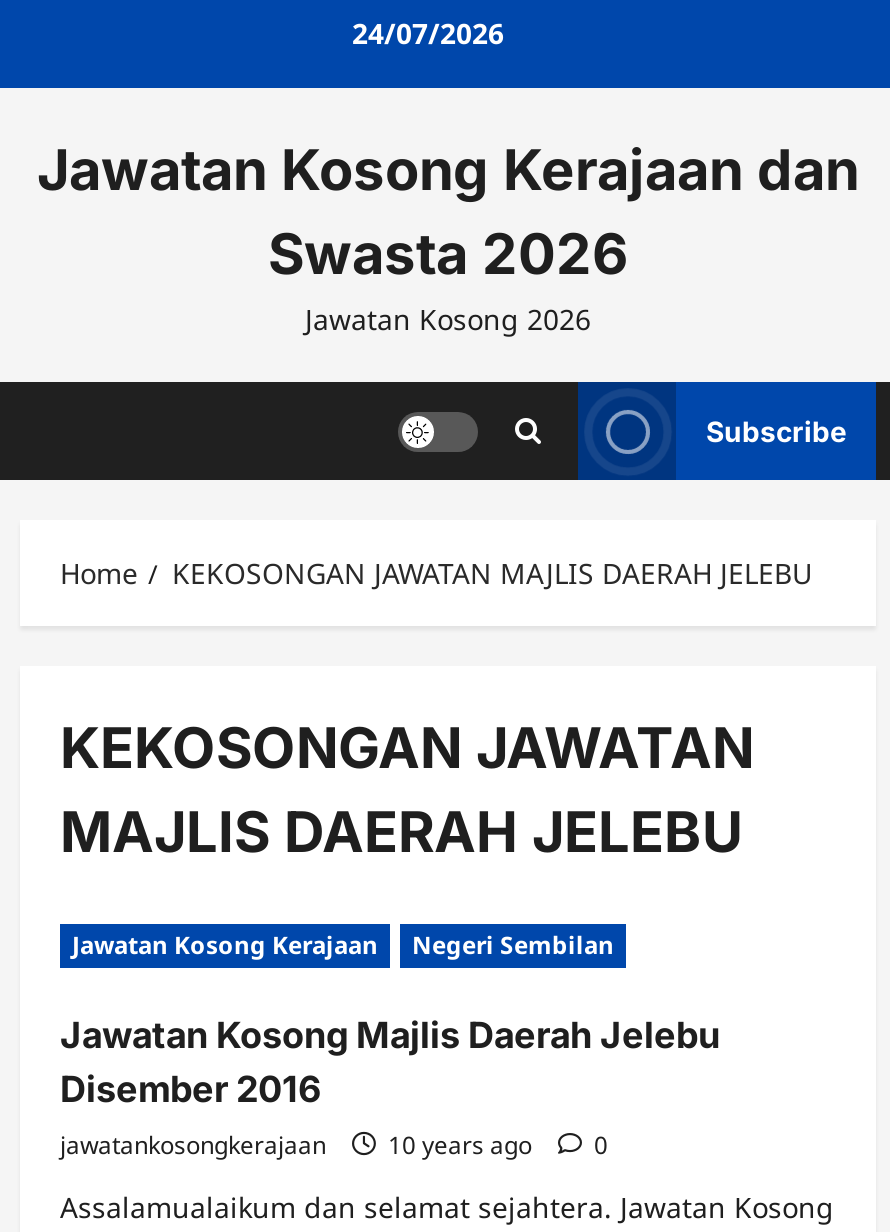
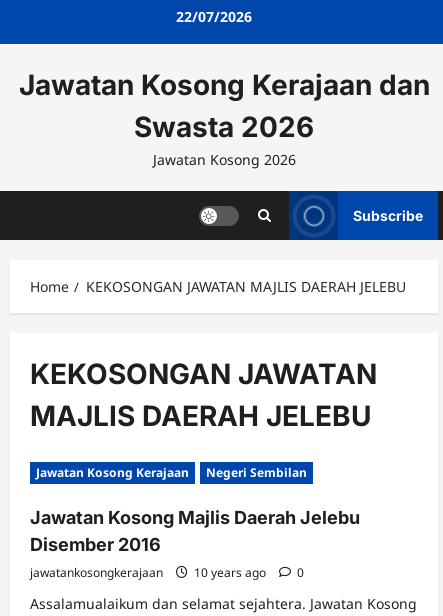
[352,14,504,52] 24/07/2026 -> [176,7,252,26] 22/07/2026

